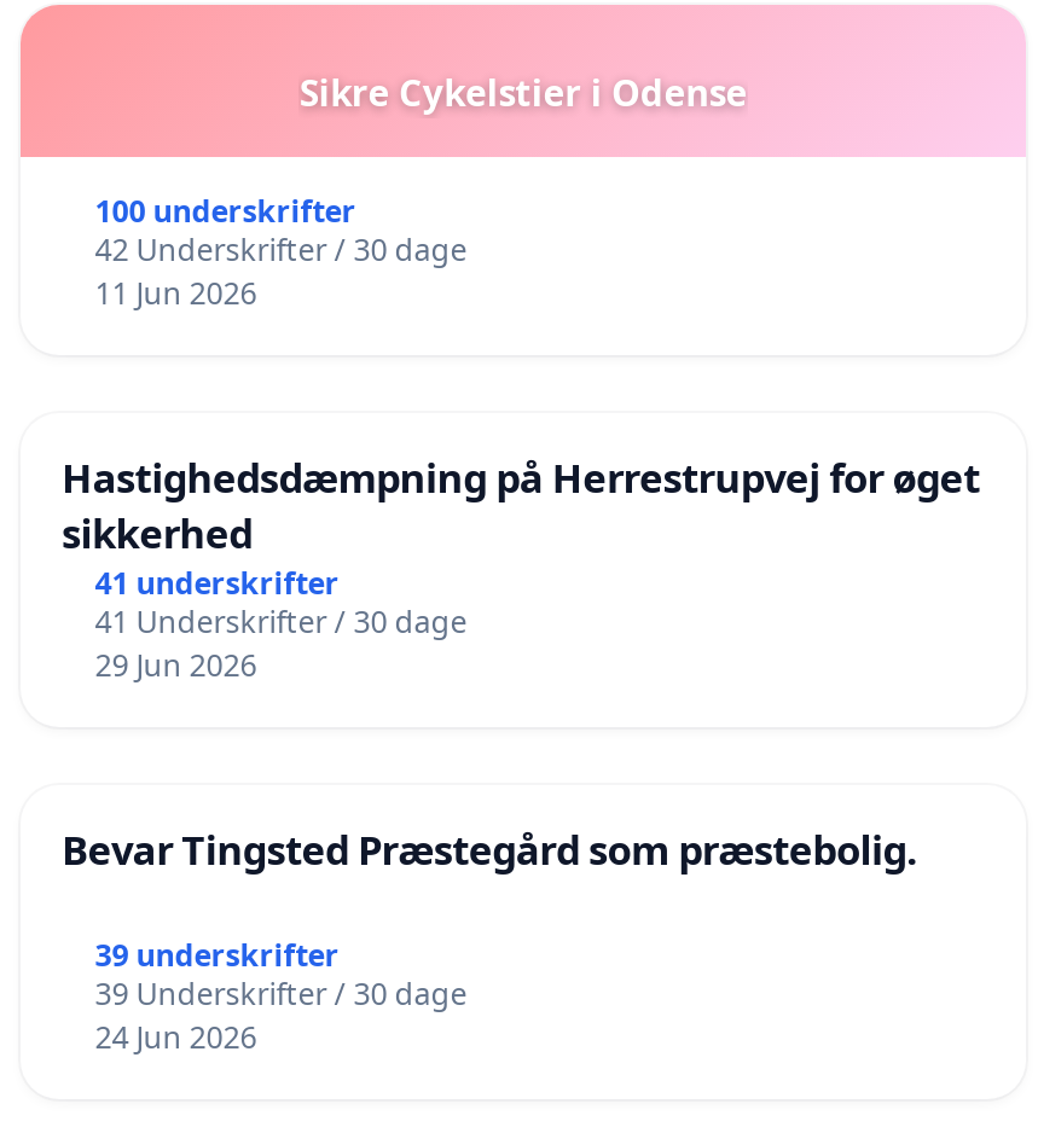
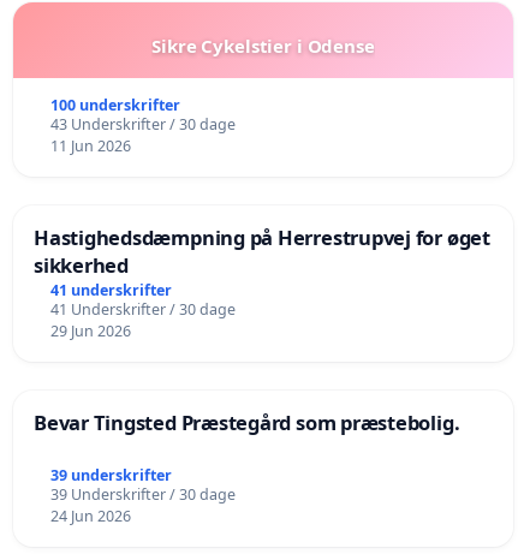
[95,231,467,272] 42 Underskrifter / 30 dage -> [50,115,235,135] 43 Underskrifter / 30 dage

